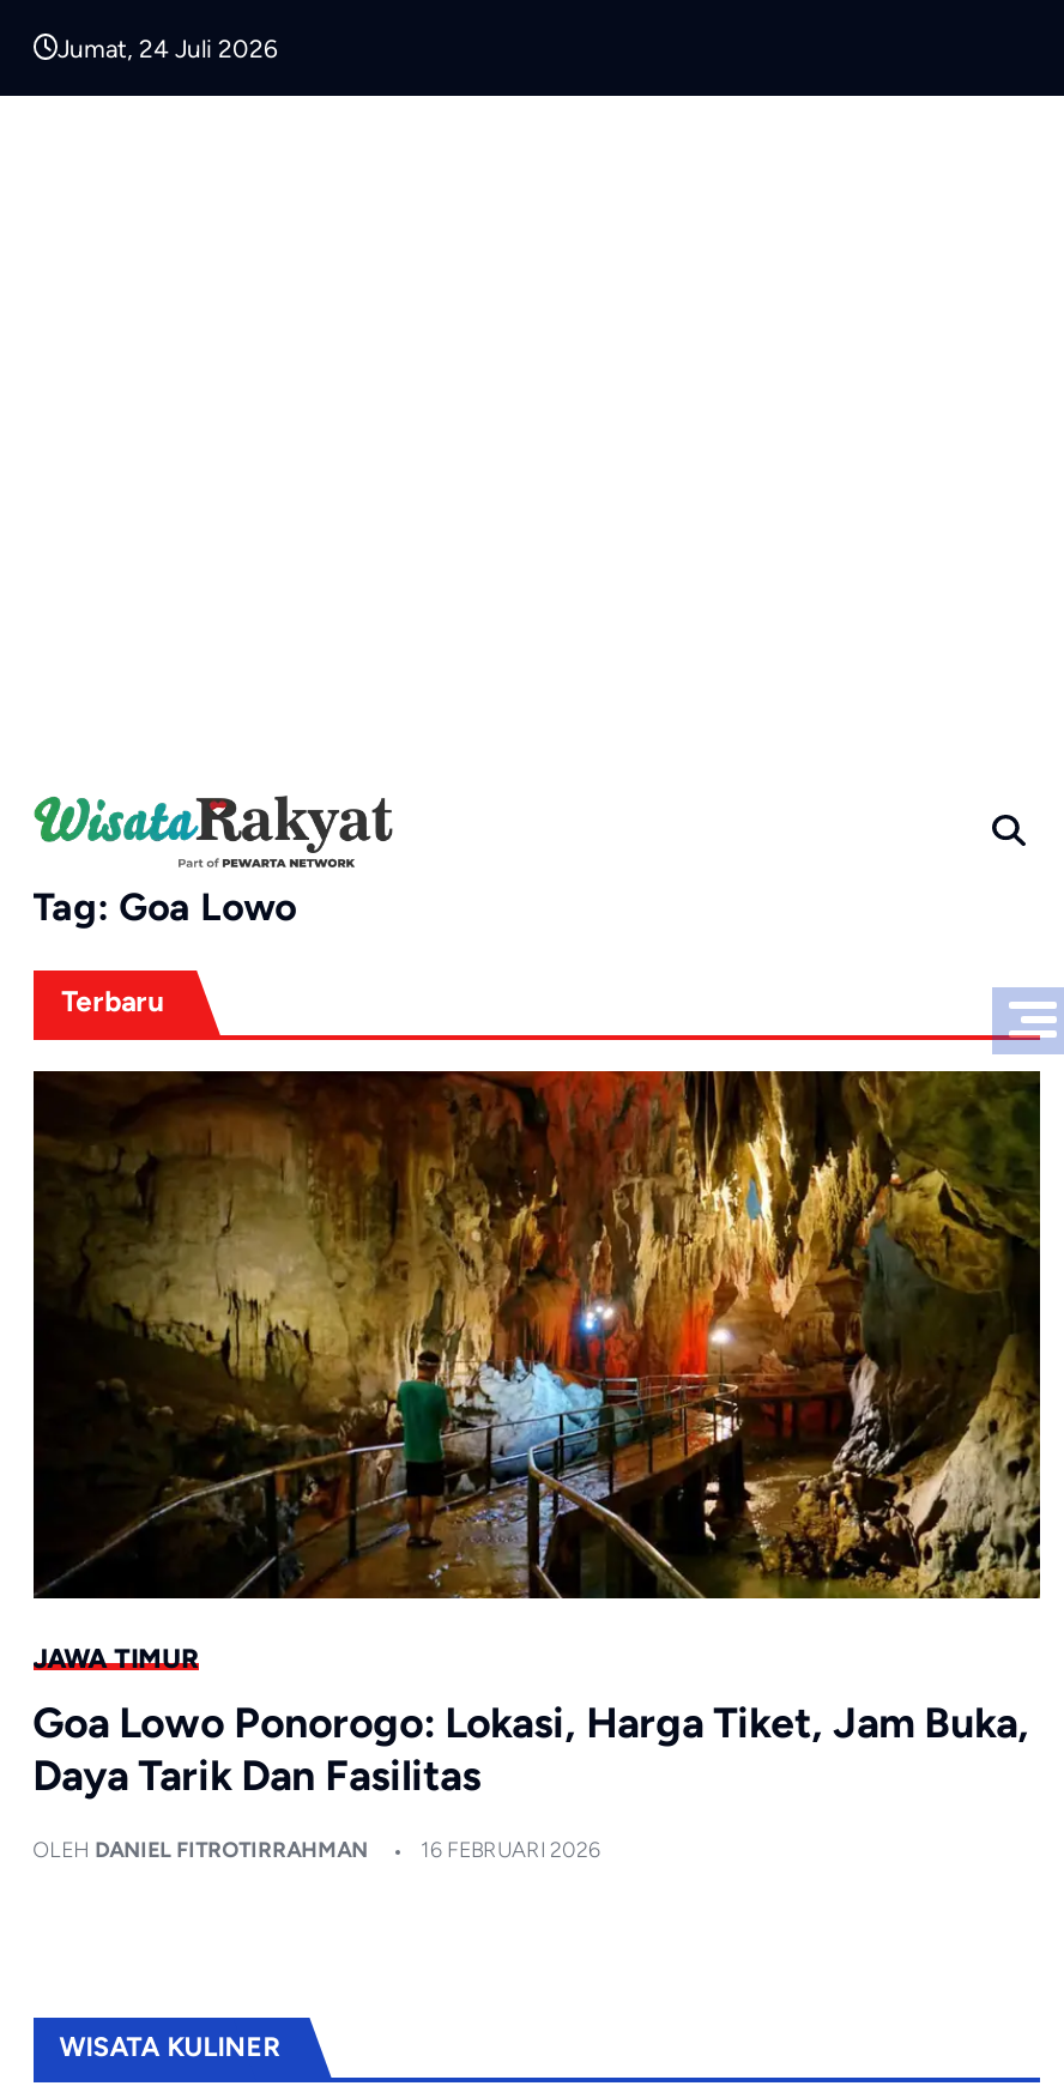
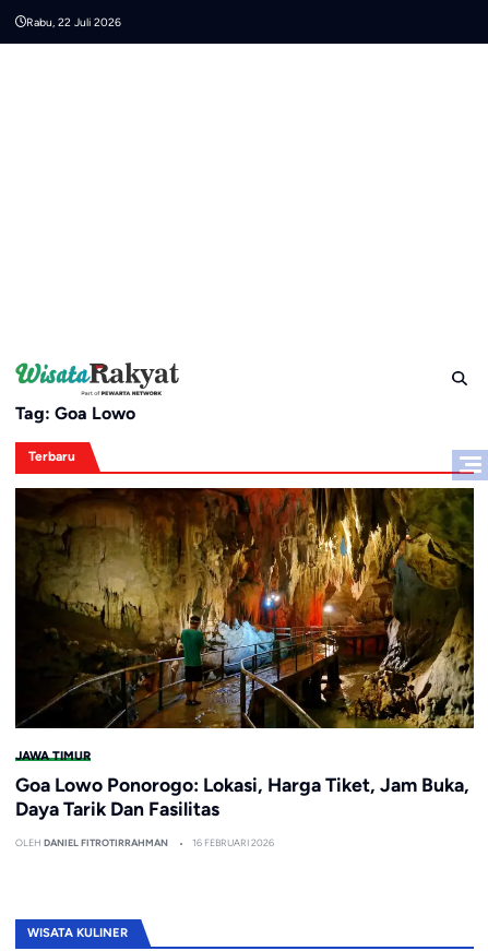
[58,32,278,64] Jumat, 24 Juli 2026 -> [26,15,121,29] Rabu, 22 Juli 2026

